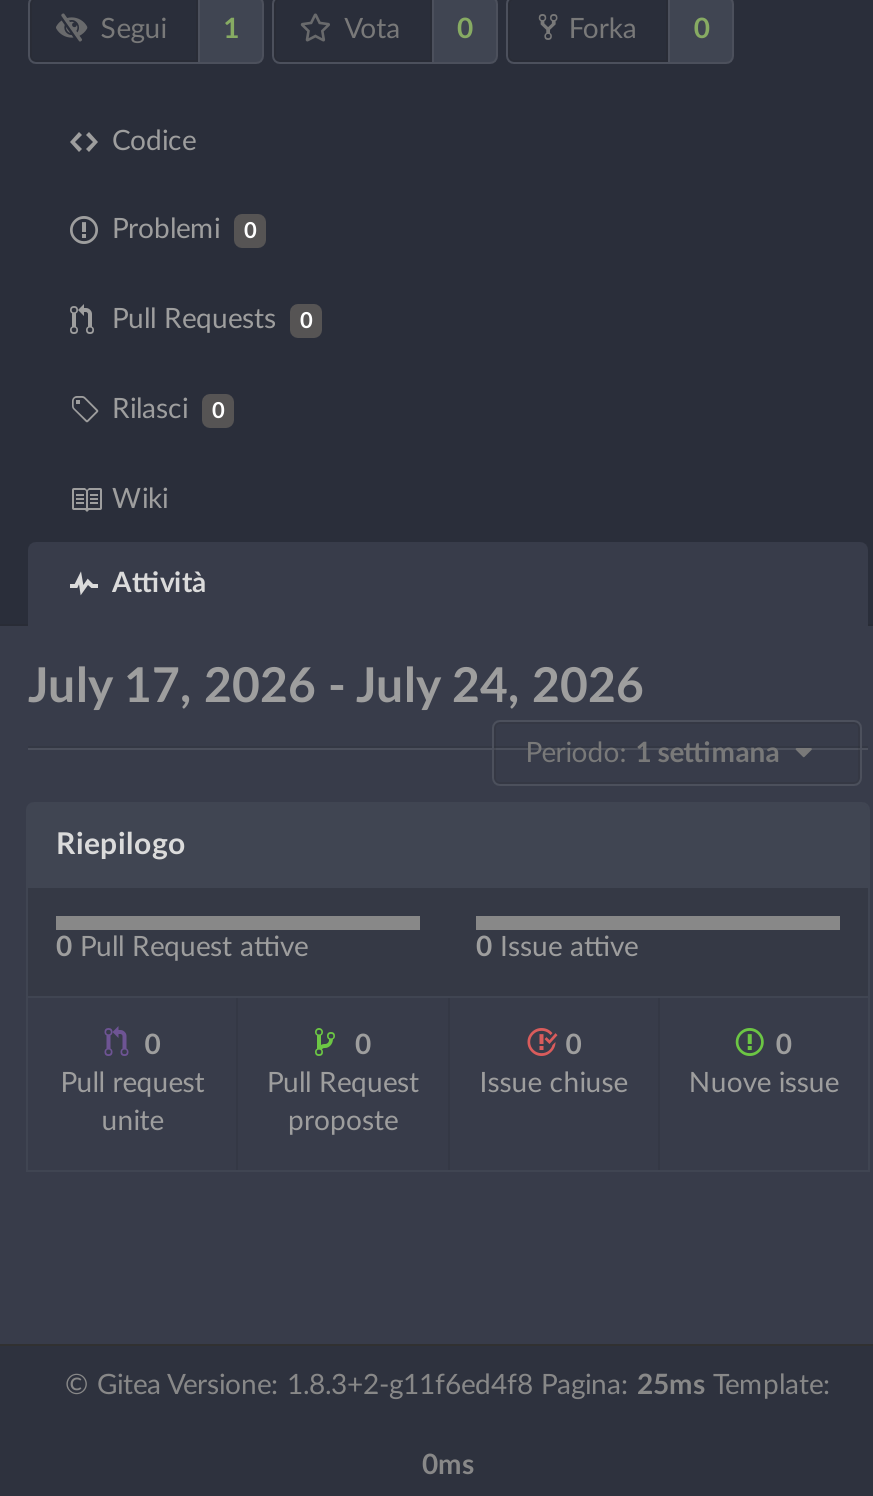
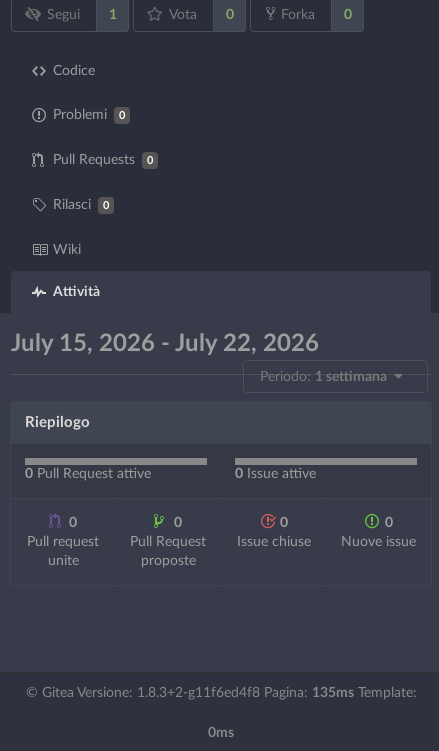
[28,664,644,712] July 17, 2026 - July 24, 2026 -> [11,332,319,356] July 15, 2026 - July 22, 2026
[65,1372,831,1400] © Gitea Versione: 1.8.3+2-g11f6ed4f8 Pagina: 25ms Template: -> [25,686,416,700] © Gitea Versione: 1.8.3+2-g11f6ed4f8 Pagina: 135ms Template:

